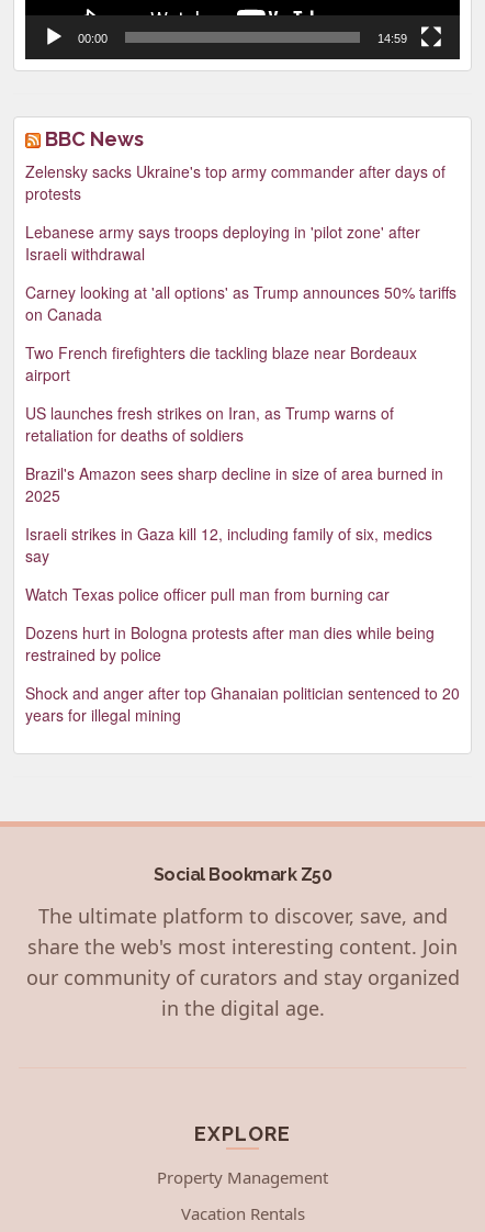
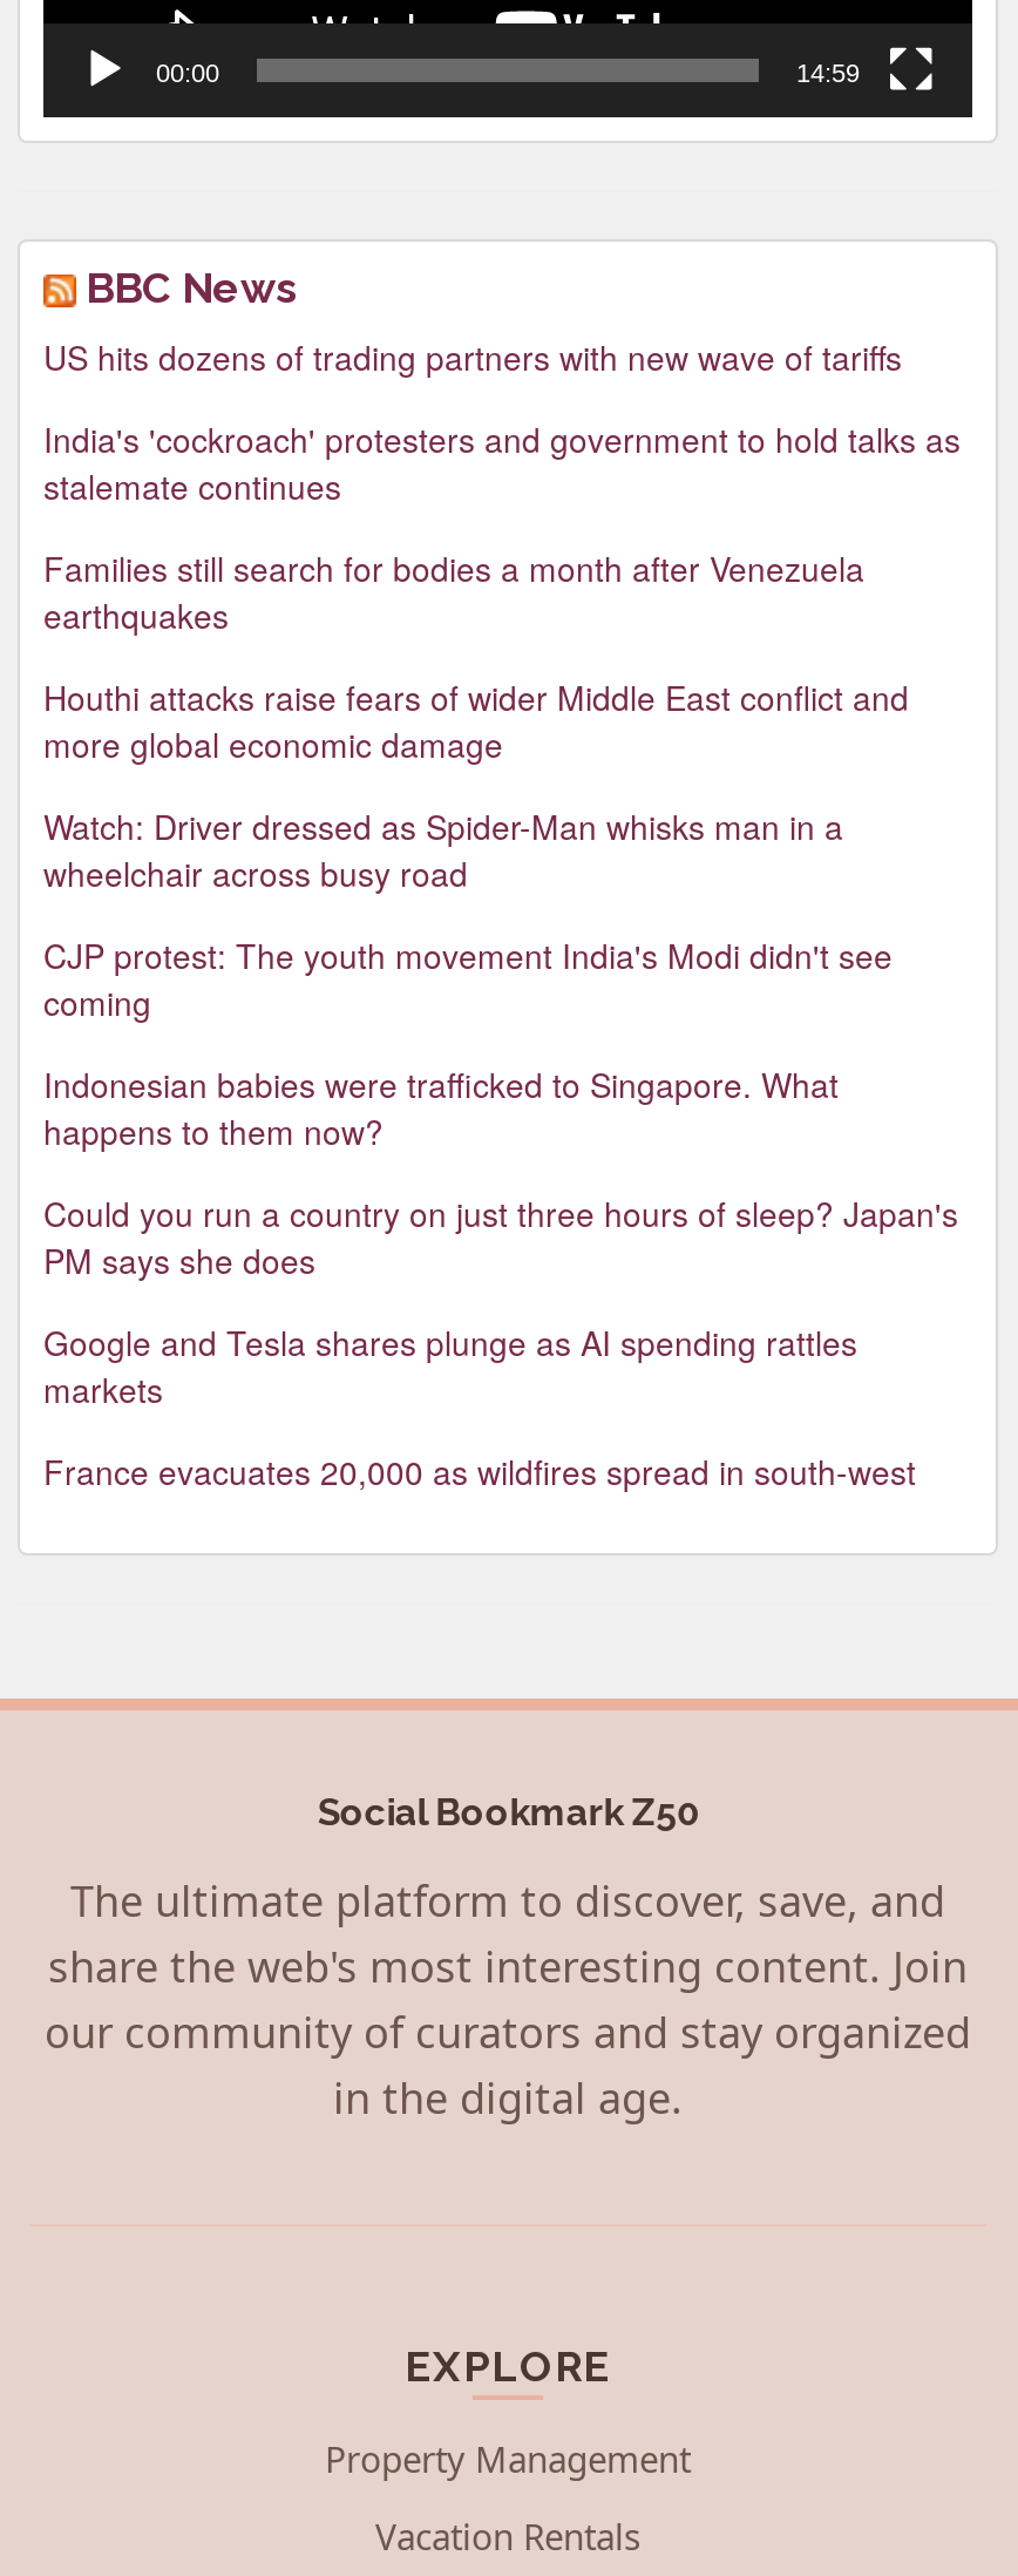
[25,160,445,204] Zelensky sacks Ukraine's top army commander after days of | protests -> [43,333,902,380] US hits dozens of trading partners with new wave of tariffs
[25,220,420,264] Lebanese army says troops deploying in 'pilot zone' after | Israeli withdrawal -> [43,415,961,509] India's 'cockroach' protesters and government to hold talks as | stalemate continues
[25,281,456,325] Carney looking at 'all options' as Trump announces 50% tariffs | on Canada -> [43,544,864,638] Families still search for bodies a month after Venezuela | earthquakes
[25,341,417,385] Two French firefighters die tackling blaze near Bordeaux | airport -> [43,673,909,767] Houthi attacks raise fears of wider Middle East conflict and | more global economic damage
[25,402,394,446] US launches fresh strikes on Iran, as Trump warns of | retaliation for deaths of soldiers -> [43,802,843,896] Watch: Driver dressed as Spider-Man whisks man in a | wheelchair across busy road
[25,462,443,506] Brazil's Amazon sees sharp decline in size of area burned in | 2025 -> [43,931,893,1025] CJP protest: The youth movement India's Modi didn't see | coming
[25,522,432,566] Israeli strikes in Gaza kill 12, including family of six, medics | say -> [43,1060,839,1154] Indonesian babies were trafficked to Singapore. What | happens to them now?
[25,583,390,605] Watch Texas police officer pull man from burning car -> [43,1189,958,1283] Could you run a country on just three hours of sleep? Japan's | PM says she does
[25,621,435,665] Dozens hurt in Bologna protests after man dies while being | restrained by police -> [43,1318,857,1412] Google and Tesla shares plunge as AI spending rattles | markets
[25,682,460,726] Shock and anger after top Ghanaian politician sentenced to 20 | years for illegal mining -> [43,1447,916,1494] France evacuates 20,000 as wildfires spread in south-west

